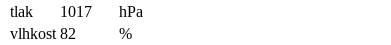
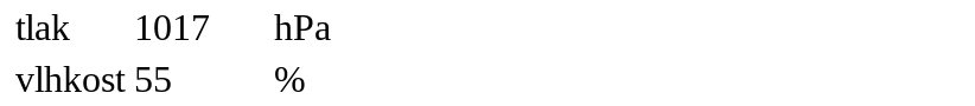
[10,25,76,42] vlhkost 82 -> [15,59,172,99] vlhkost 55

